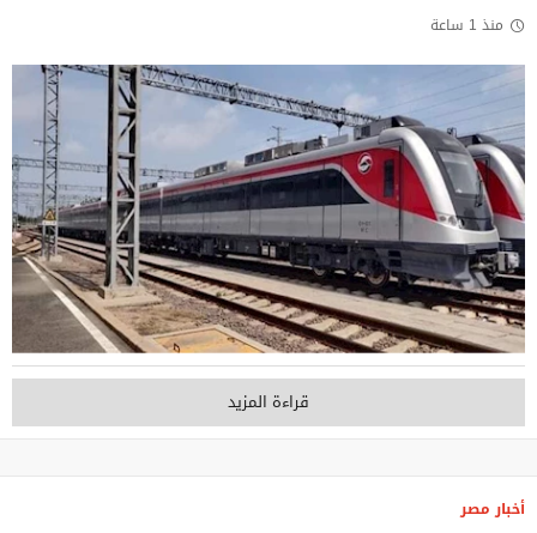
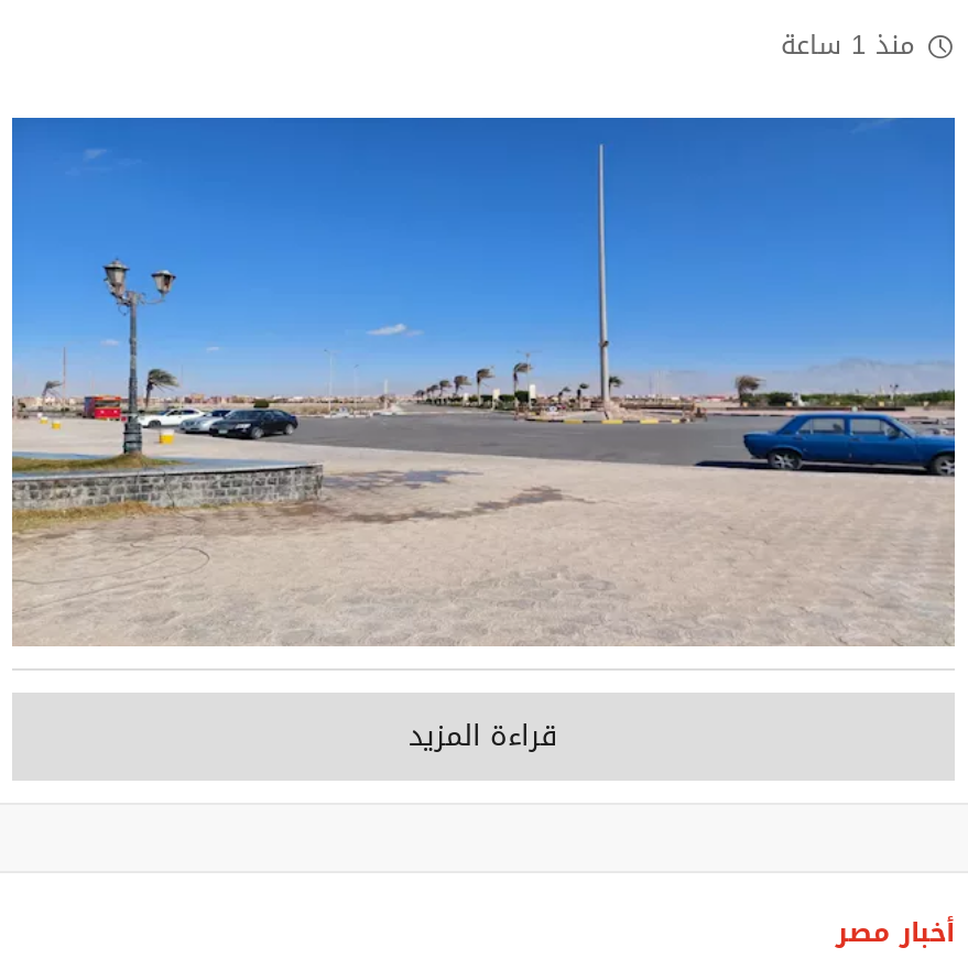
[11,63,526,353] [image] -> [10,115,957,647] [image]

